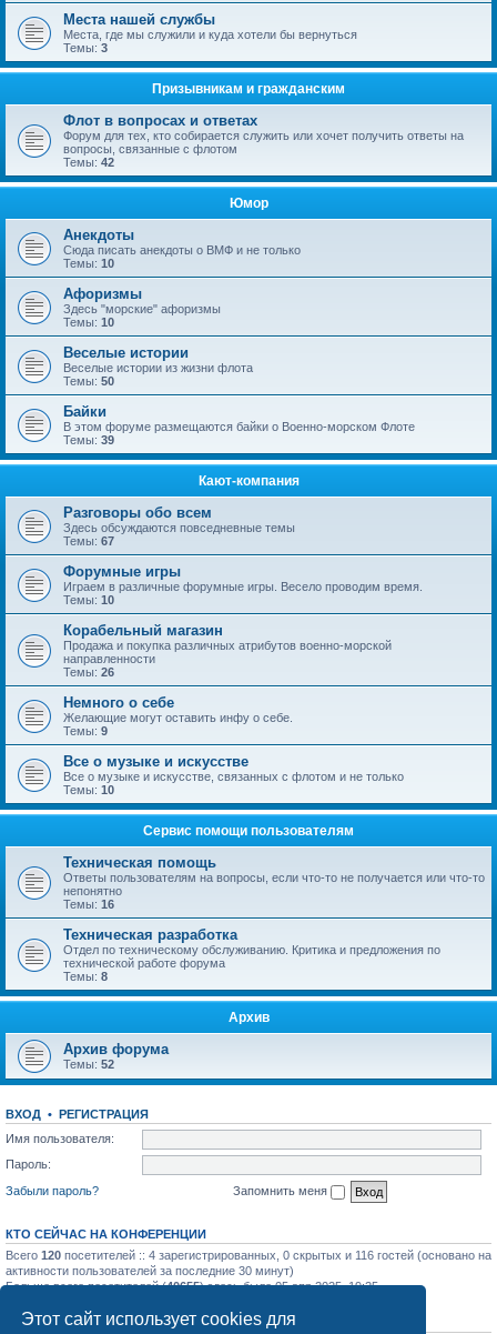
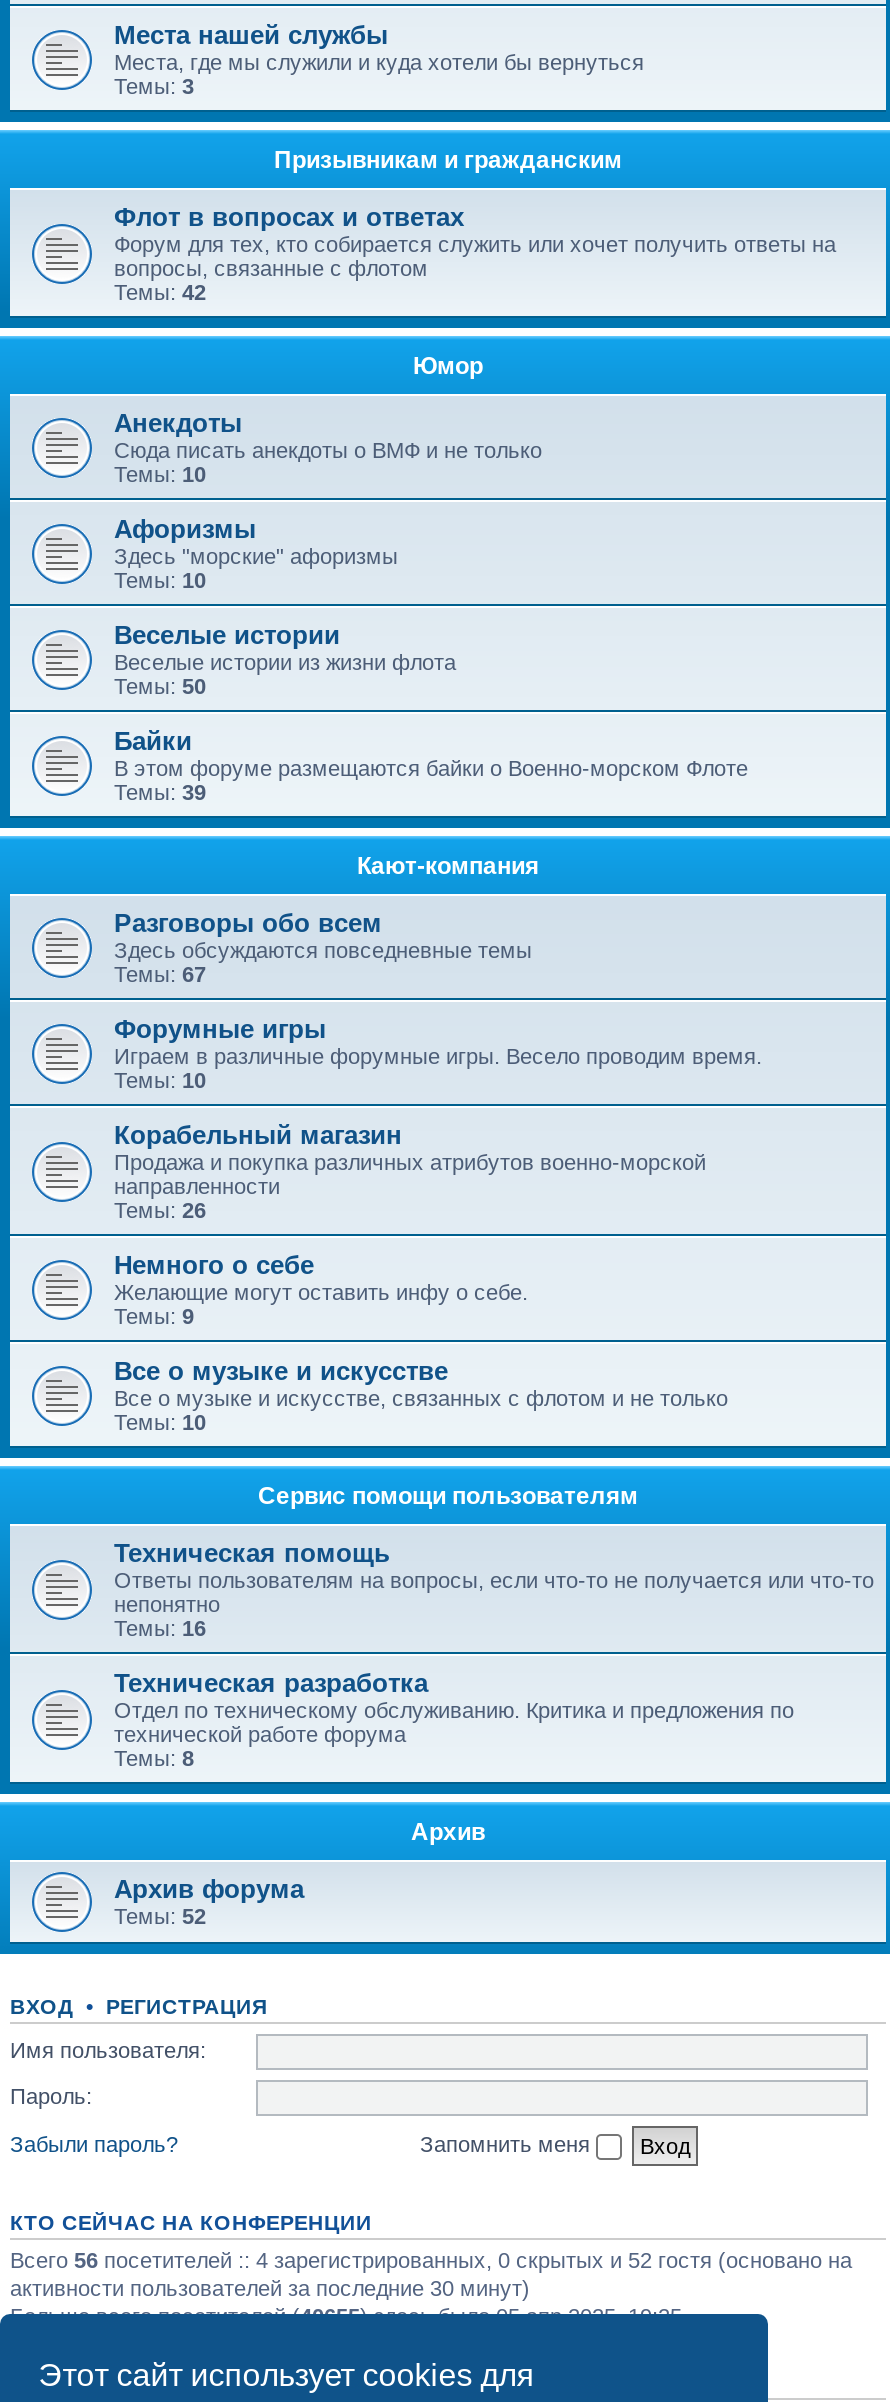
[6,1248,491,1261] Всего 120 посетителей :: 4 зарегистрированных, 0 скрытых и 116 гостей (основано на -> [10,2247,852,2271] Всего 56 посетителей :: 4 зарегистрированных, 0 скрытых и 52 гостя (основано на

